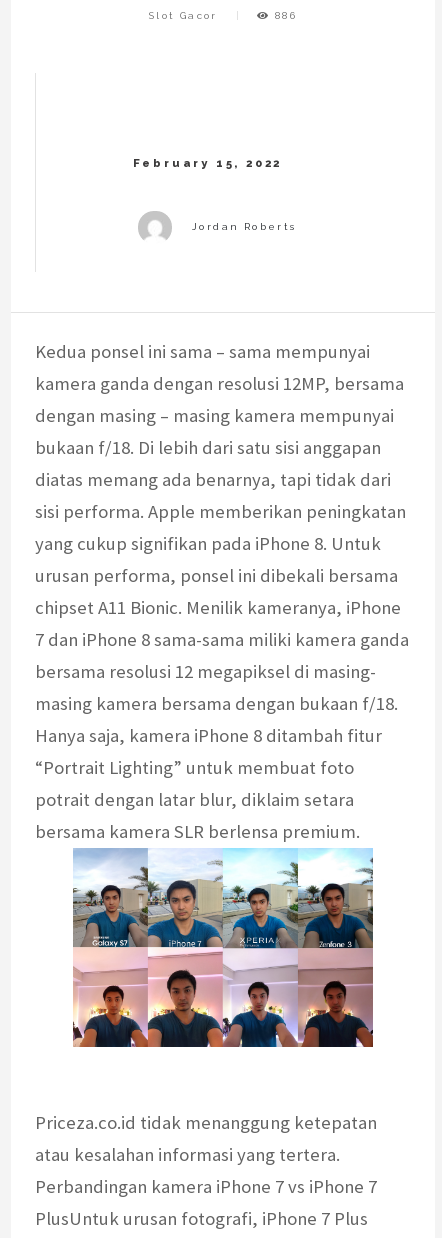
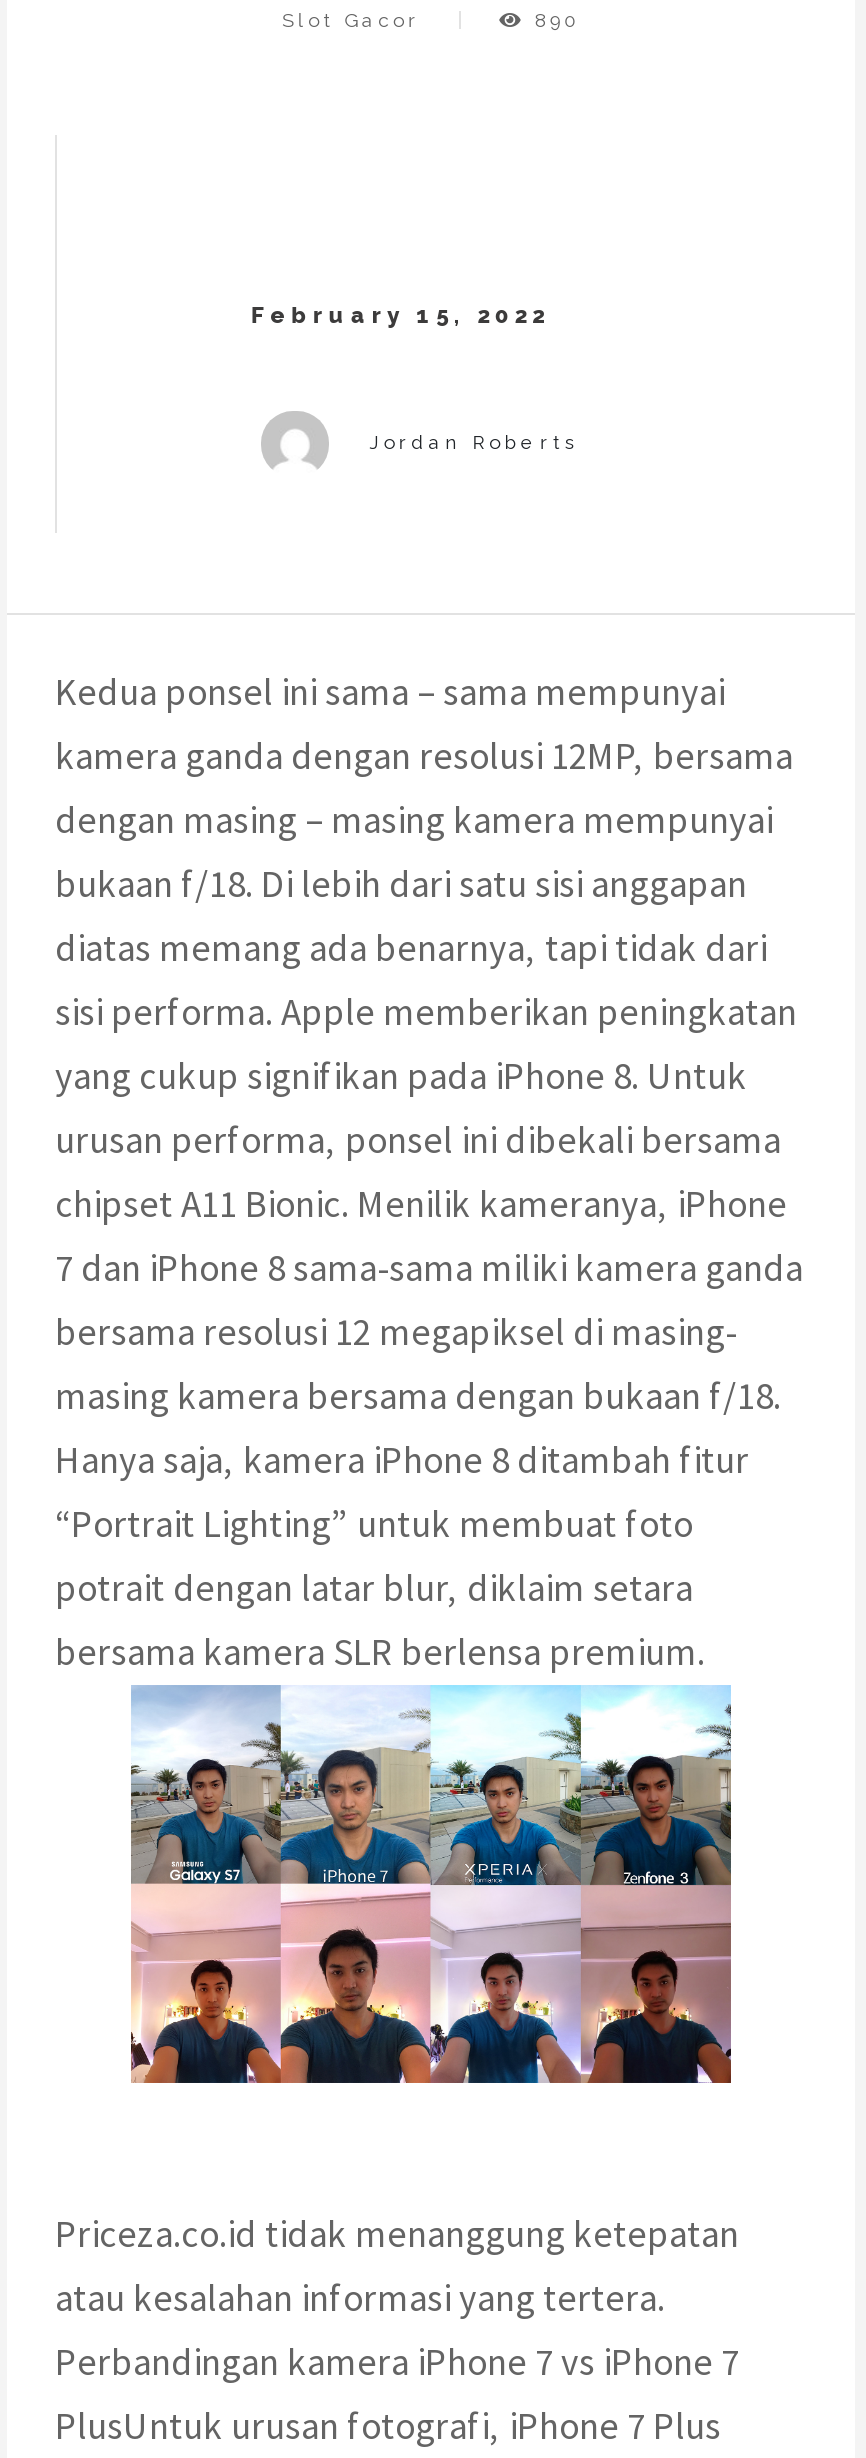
[271,10,297,21] 886 -> [526,9,579,31] 890

